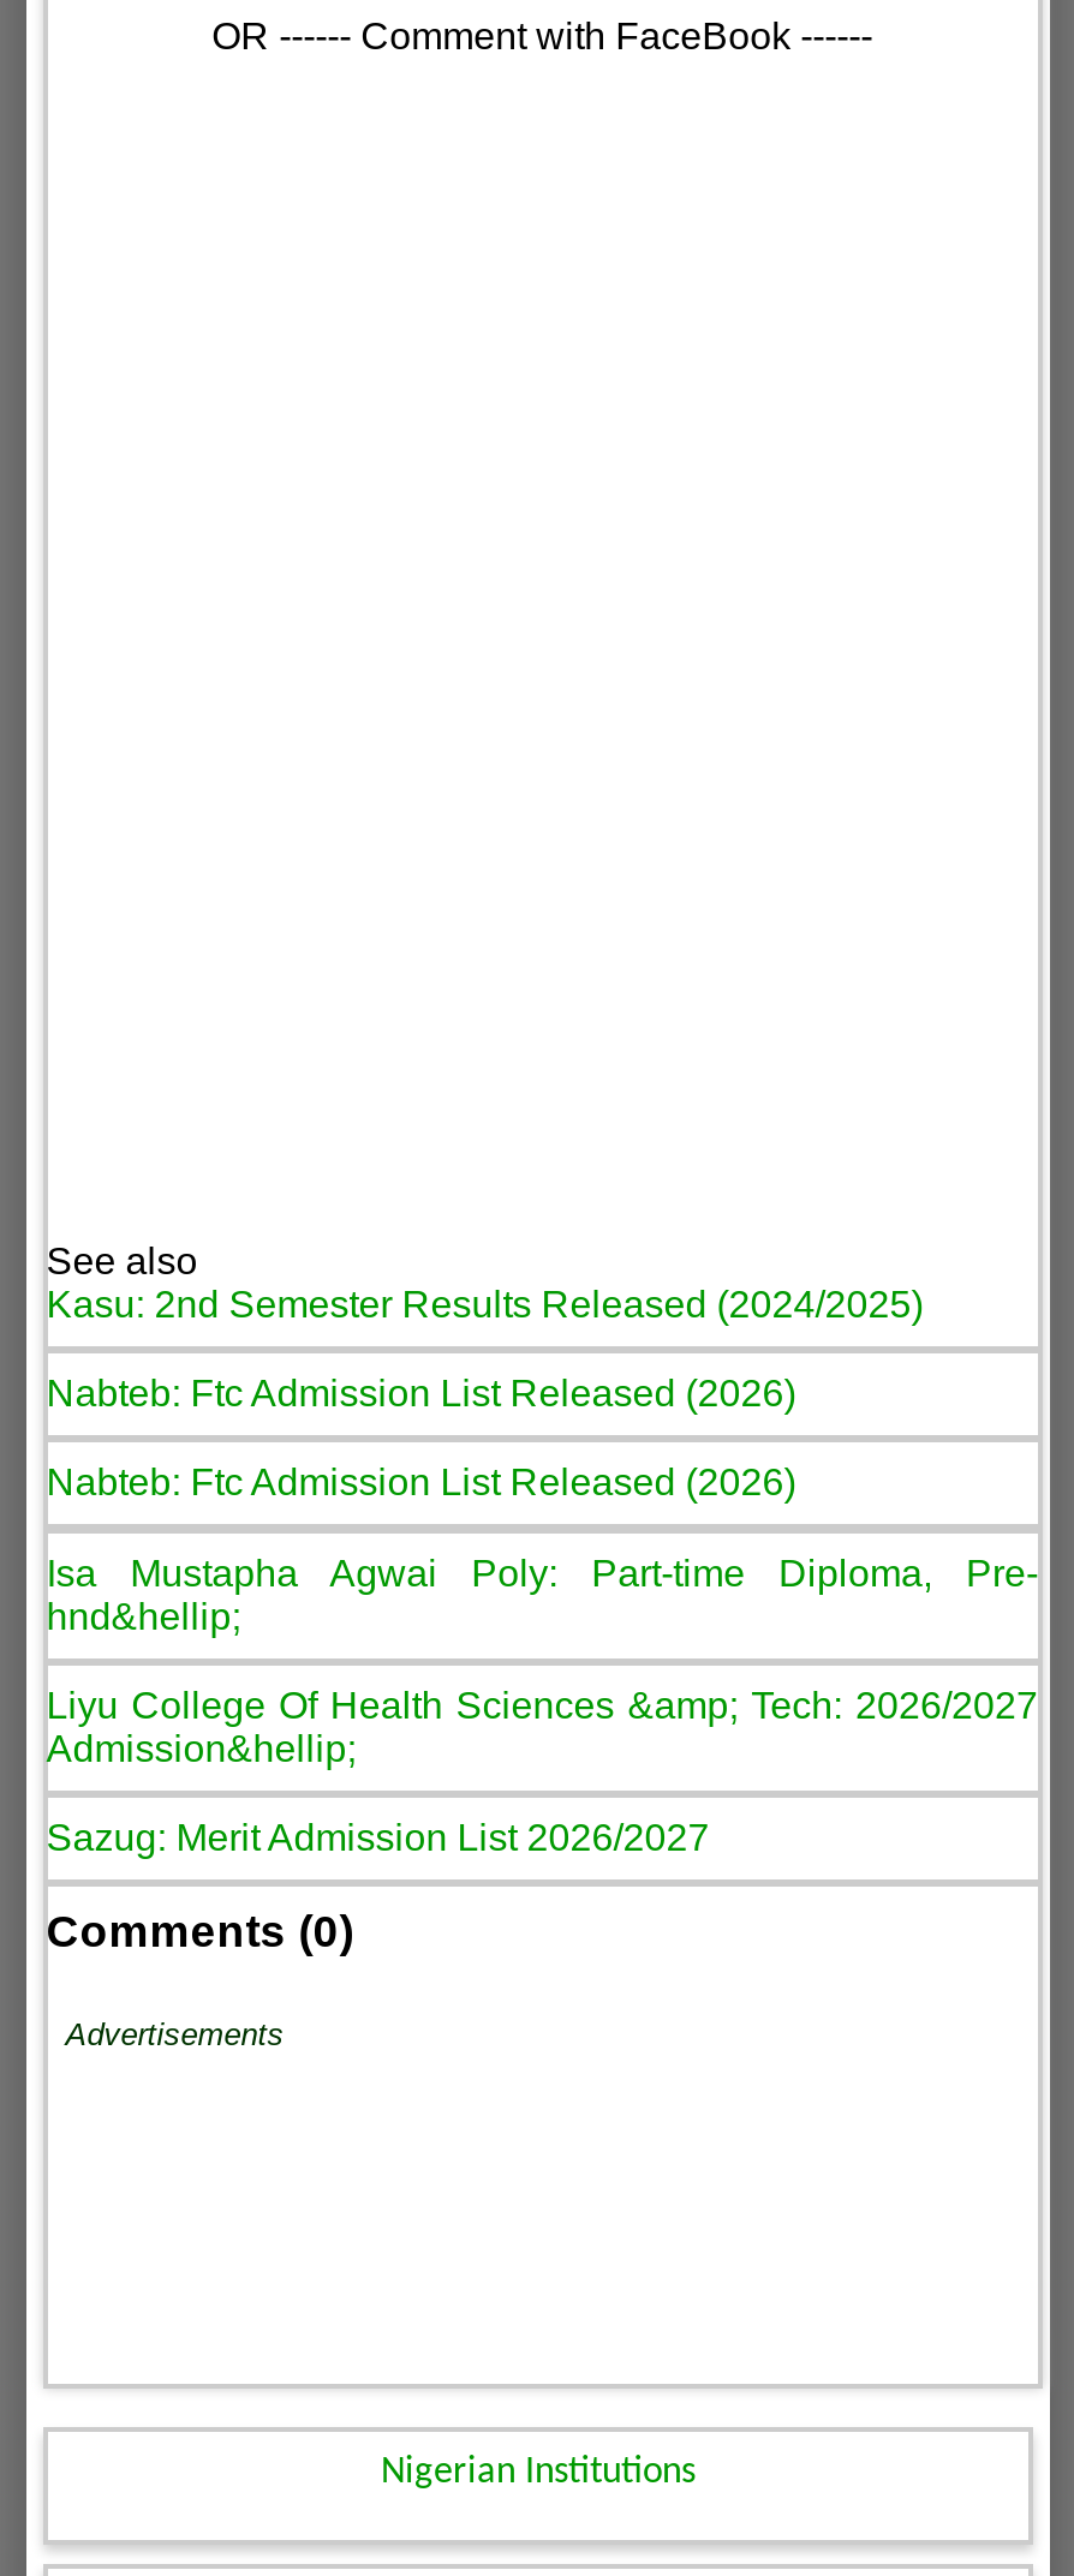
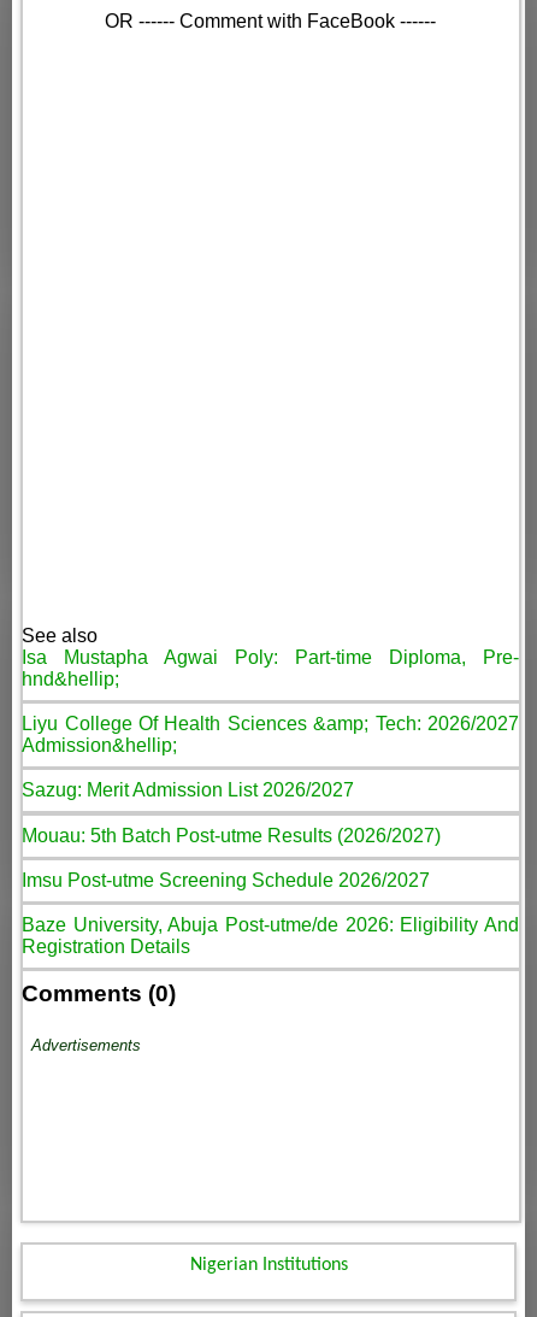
[46,1284,923,1503] Kasu: 2nd Semester Results Released (2024/2025) | Nabteb: Ftc Admission List Released (2026) | Nabteb: Ftc Admission List Released (2026) -> none
moved [46,1552,1038,1858] -> [22,647,519,801]: Isa Mustapha Agwai Poly: Part-time Diploma, Pre- | hnd&hellip; | Liyu College Of Health Sciences &amp; Tech: 2026/2027 | Admission&hellip; | Sazug: Merit Admission List 2026/2027
none -> [22,825,519,957] Mouau: 5th Batch Post-utme Results (2026/2027) | Imsu Post-utme Screening Schedule 2026/2027 | Baze University, Abuja Post-utme/de 2026: Eligibility And | Registration Details

